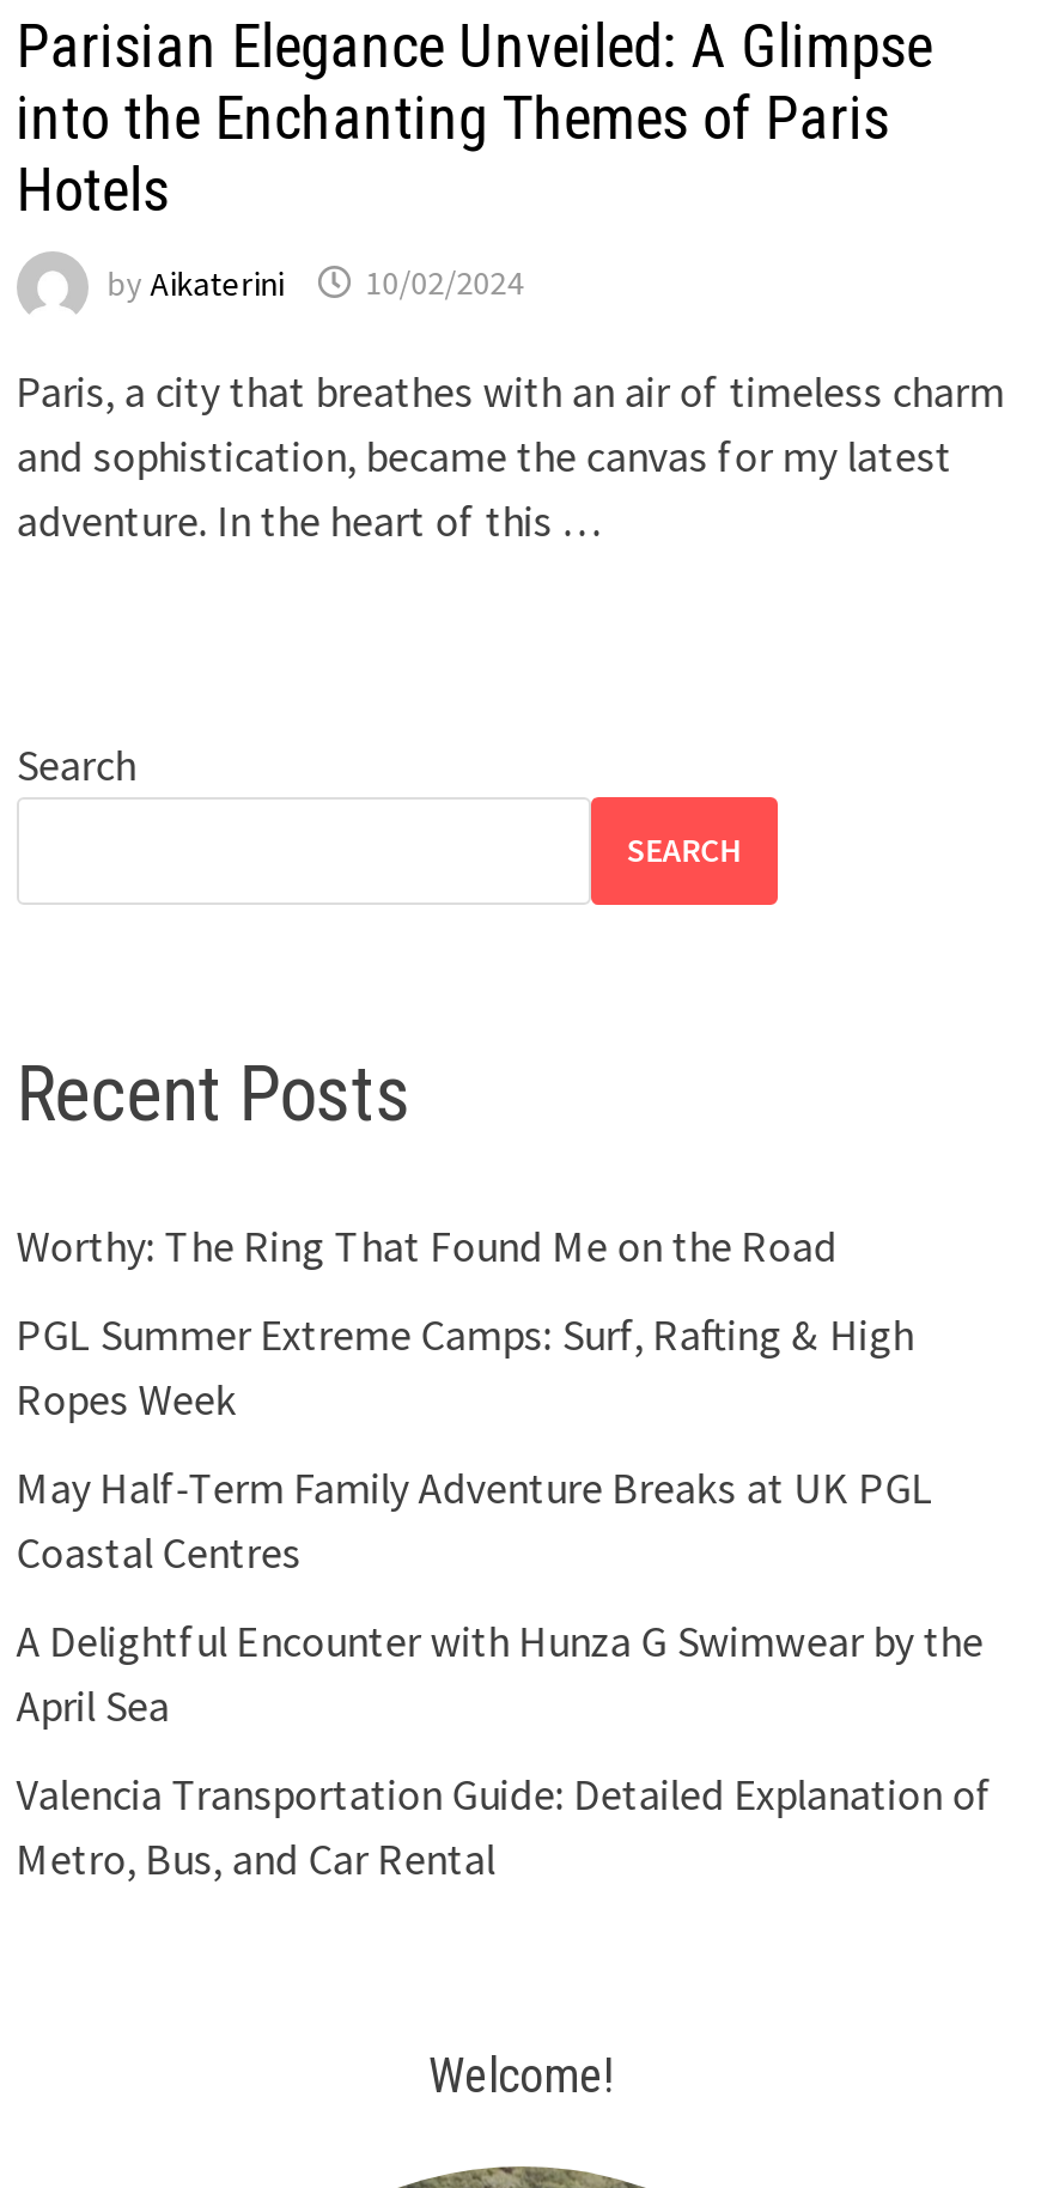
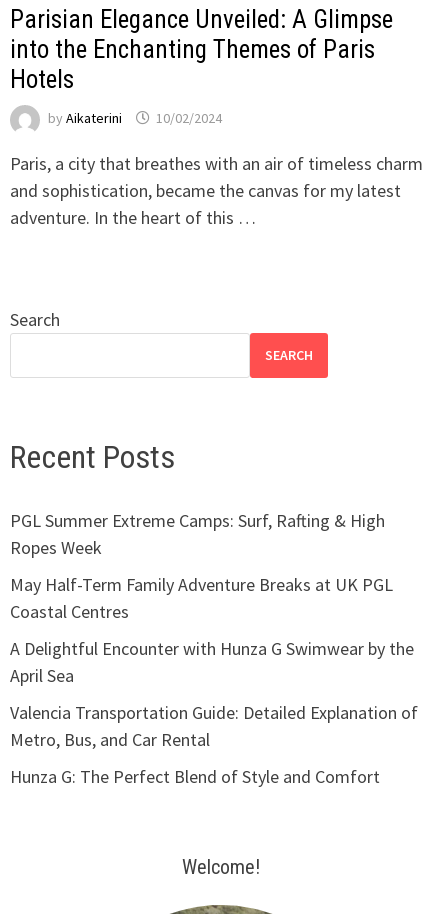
[16,1219,837,1274] Worthy: The Ring That Found Me on the Road -> none
moved [16,1307,993,1887] -> [10,509,418,751]: PGL Summer Extreme Camps: Surf, Rafting & High | Ropes Week | May Half-Term Family Adventure Breaks at UK PGL | Coastal Centres | A Delightful Encounter with Hunza G Swimwear by the | April Sea | Valencia Transportation Guide: Detailed Explanation of | Metro, Bus, and Car Rental
none -> [10,765,380,788] Hunza G: The Perfect Blend of Style and Comfort

